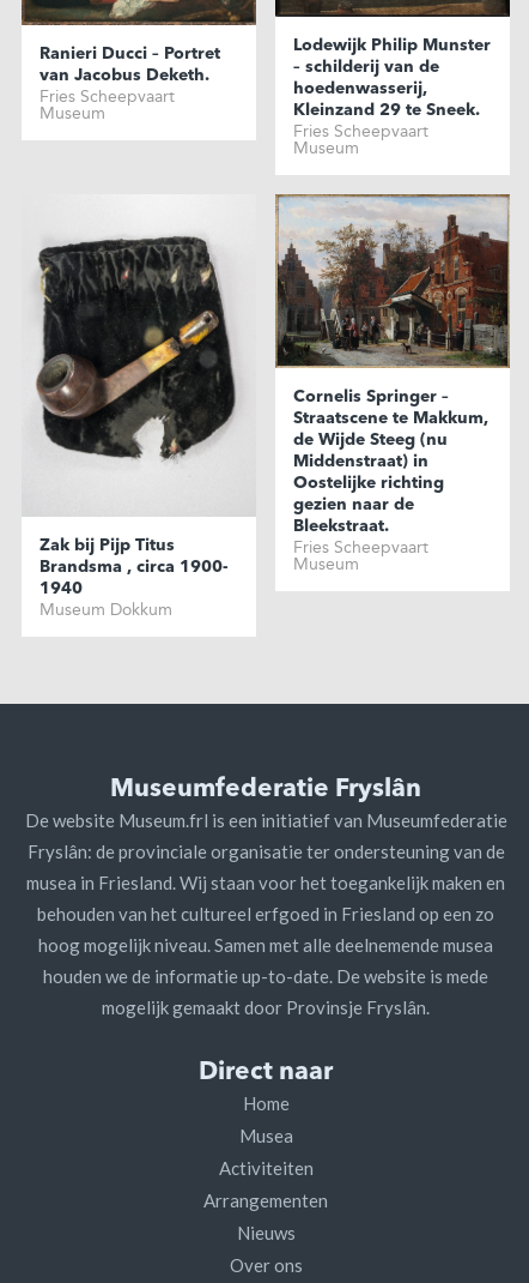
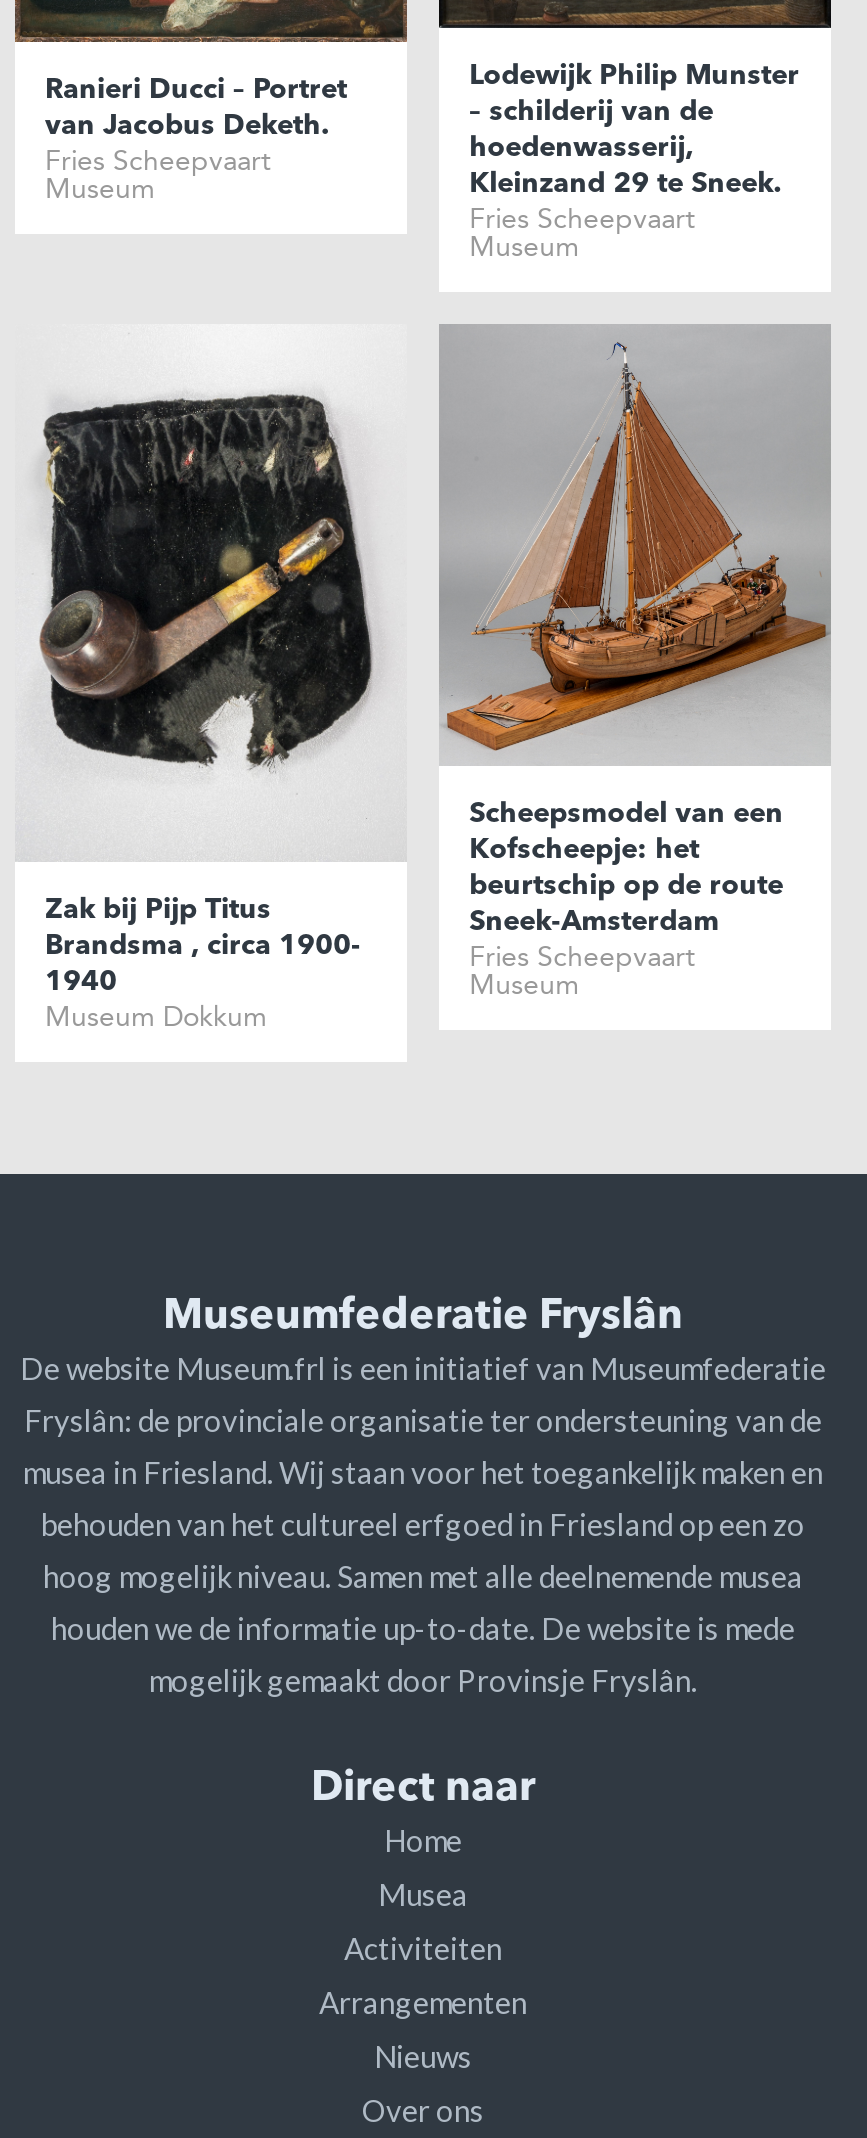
[275,194,510,535] [image] | Cornelis Springer – | Straatscene te Makkum, | de Wijde Steeg (nu | Middenstraat) in | Oostelijke richting | gezien naar de | Bleekstraat. -> [439,326,831,936] [image] | Scheepsmodel van een | Kofscheepje: het | beurtschip op de route | Sneek-Amsterdam
moved [293,538,429,575] -> [469,940,695,1002]: Fries Scheepvaart | Museum

